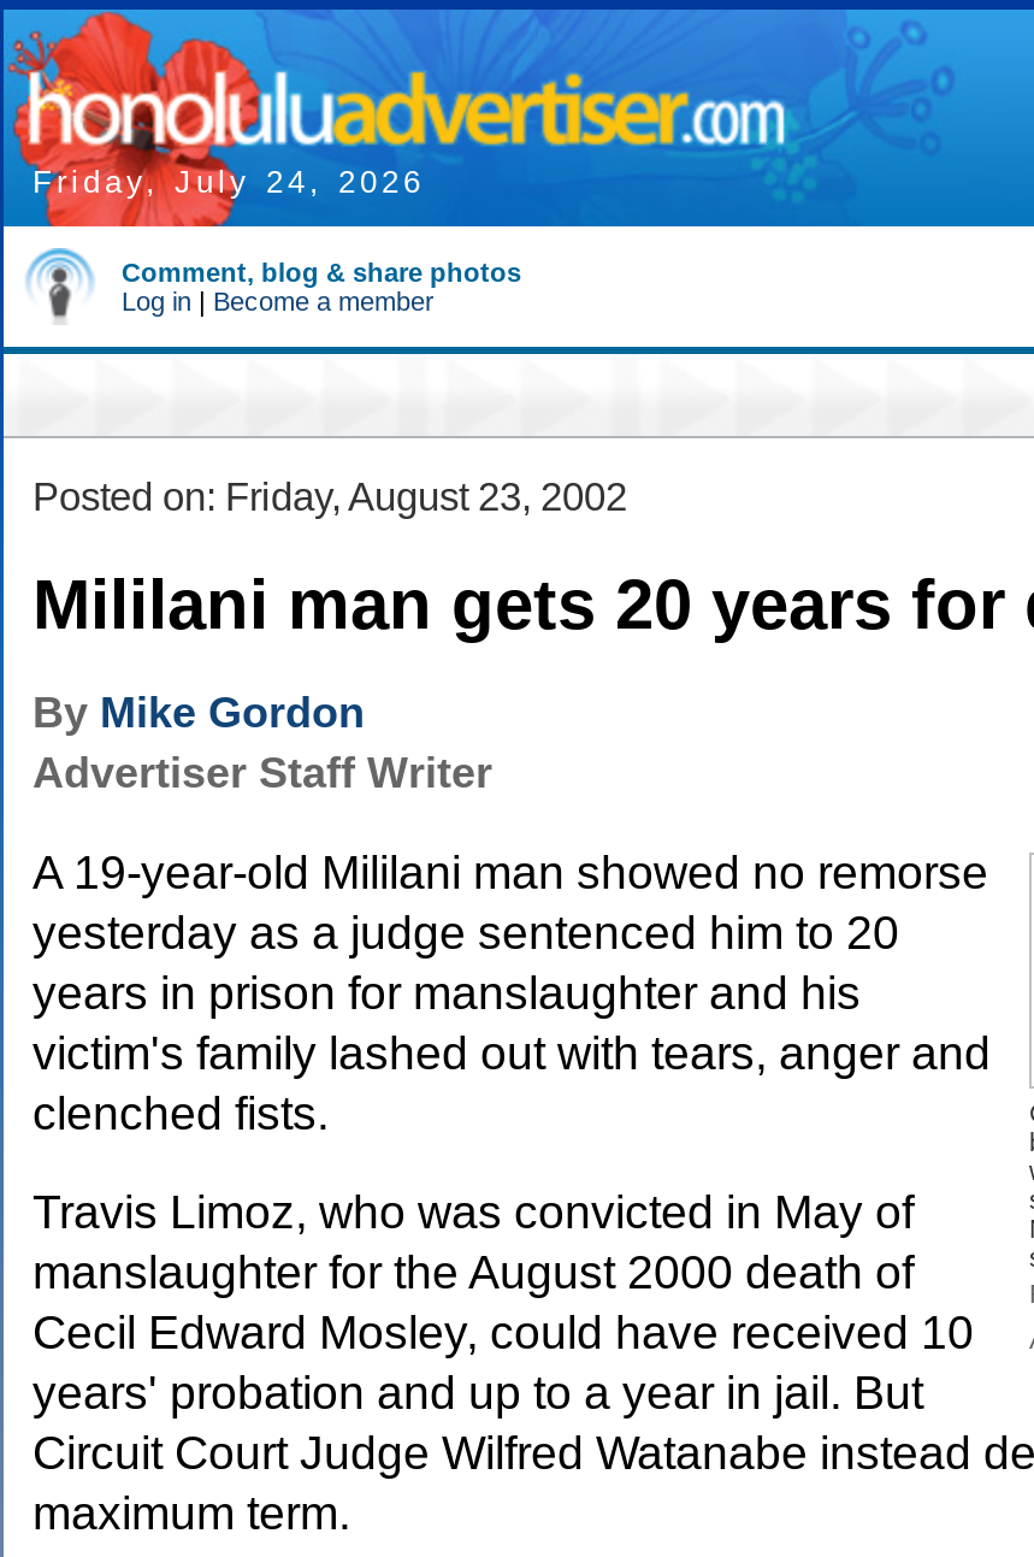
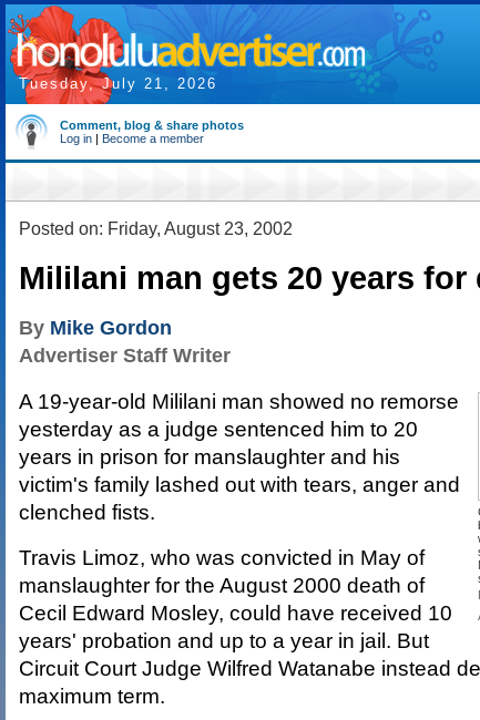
[33,164,425,200] Friday, July 24, 2026 -> [19,75,217,92] Tuesday, July 21, 2026

